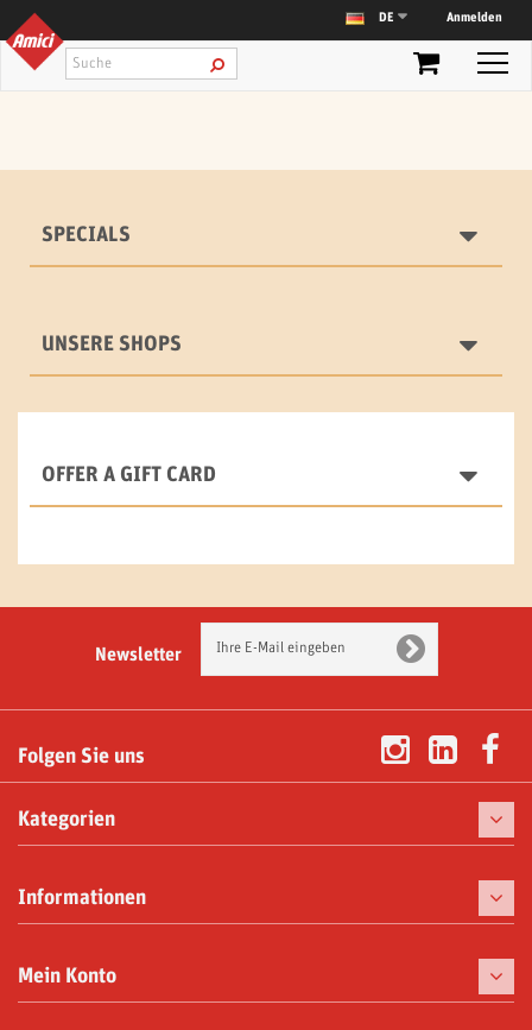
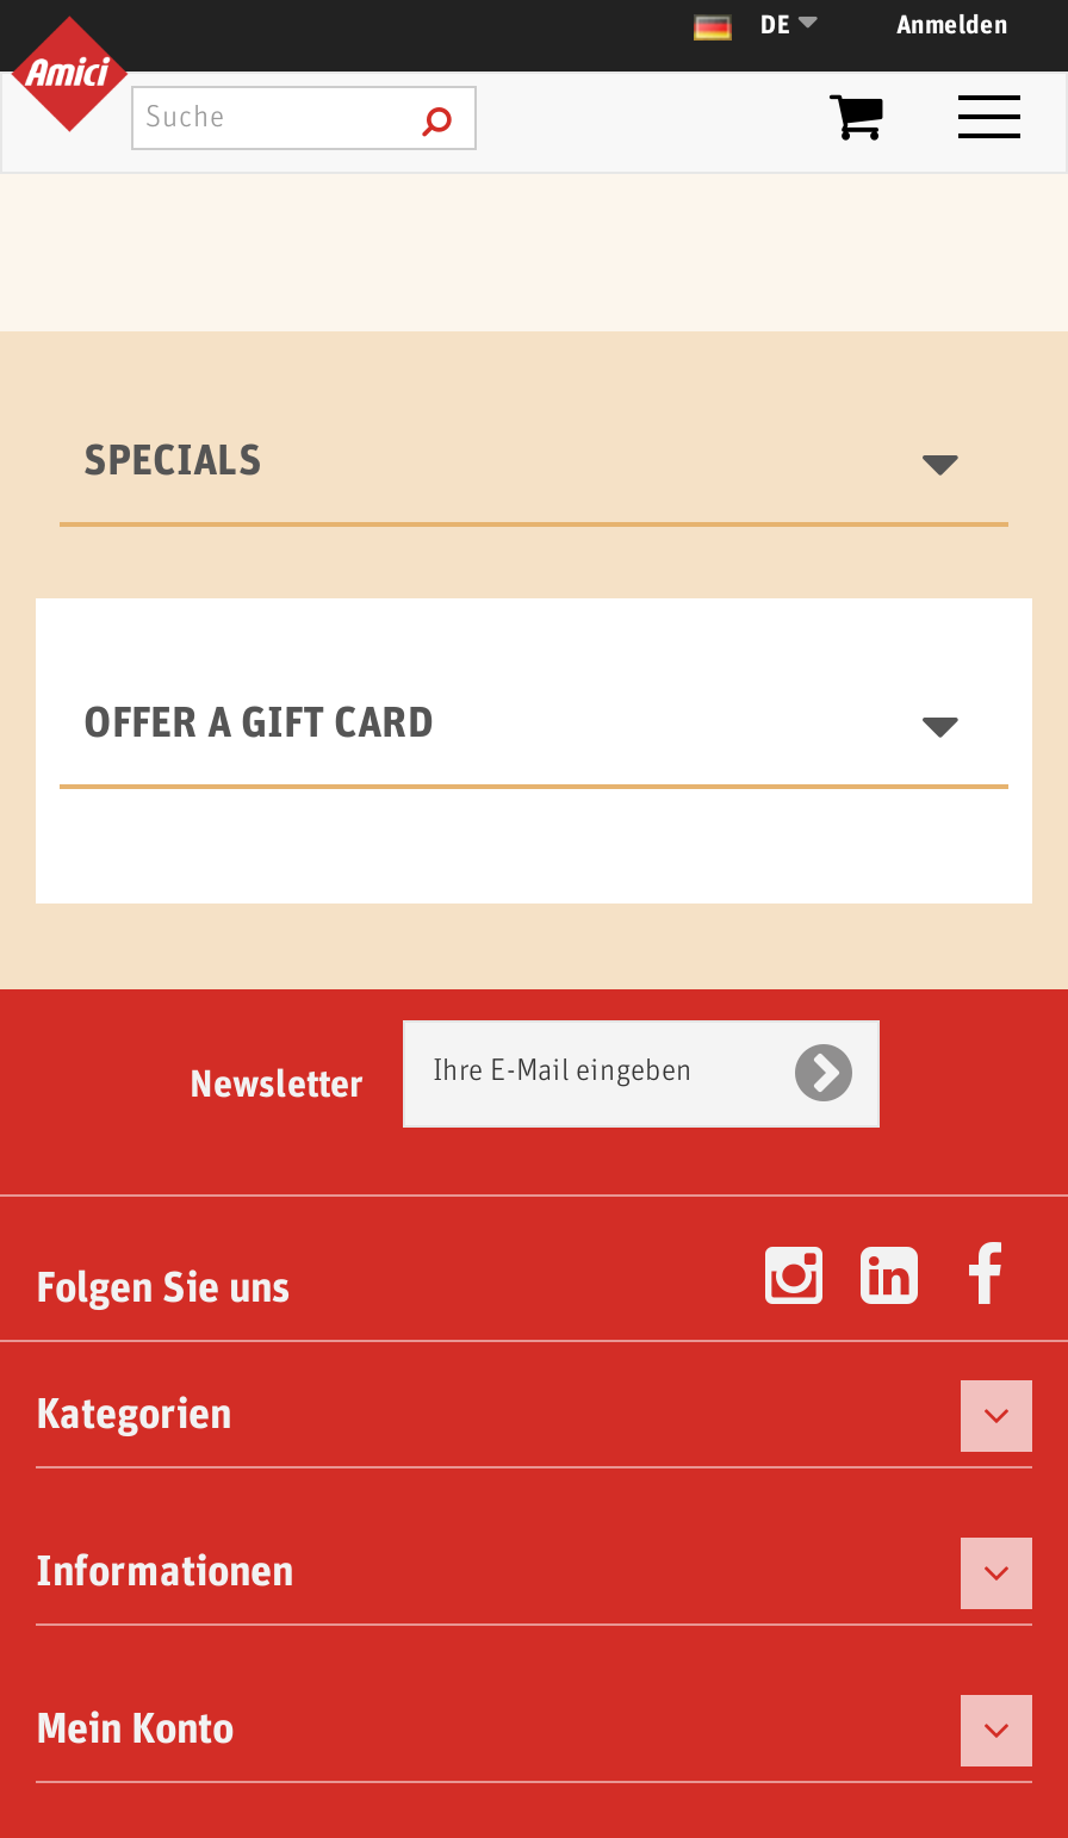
[42,335,182,354] UNSERE SHOPS -> none

